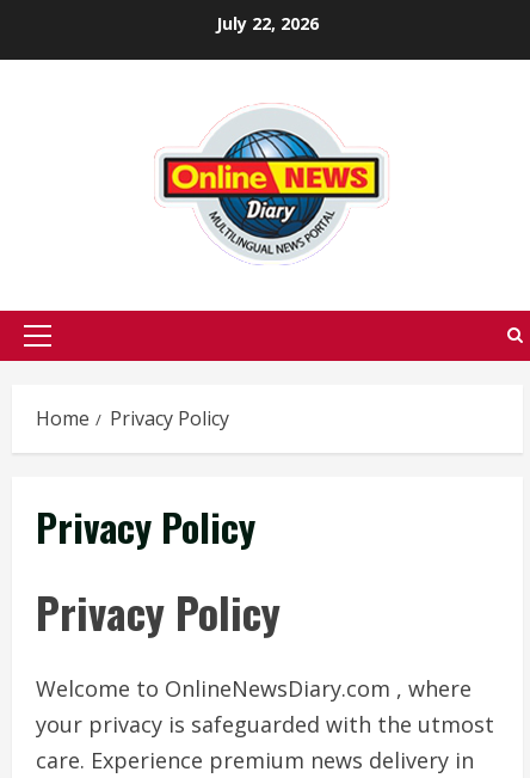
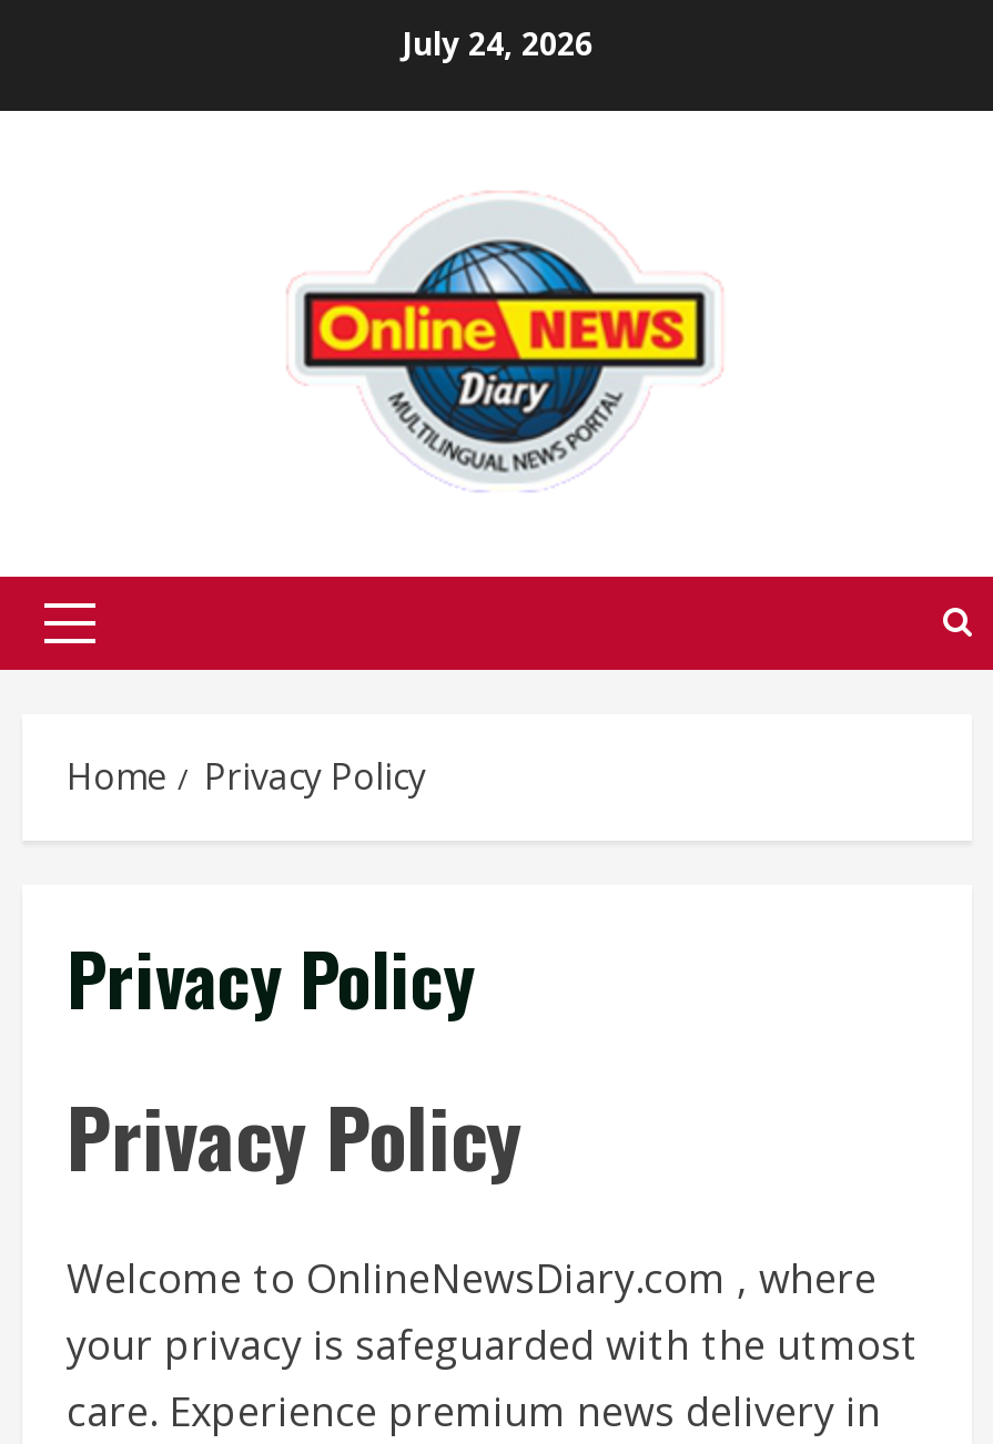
[216,12,319,34] July 22, 2026 -> [402,22,592,64] July 24, 2026

